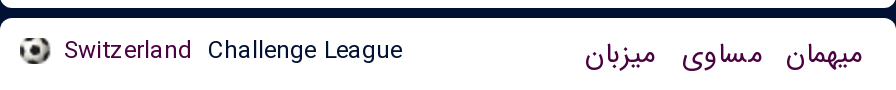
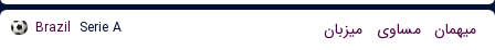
[64,32,402,70] Switzerland Challenge League -> [35,17,122,38] Brazil Serie A

